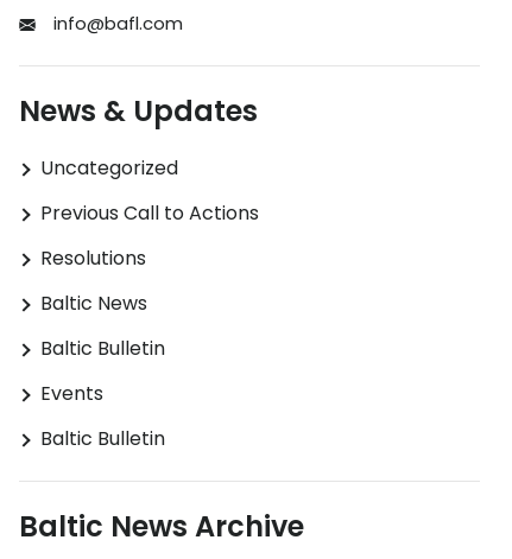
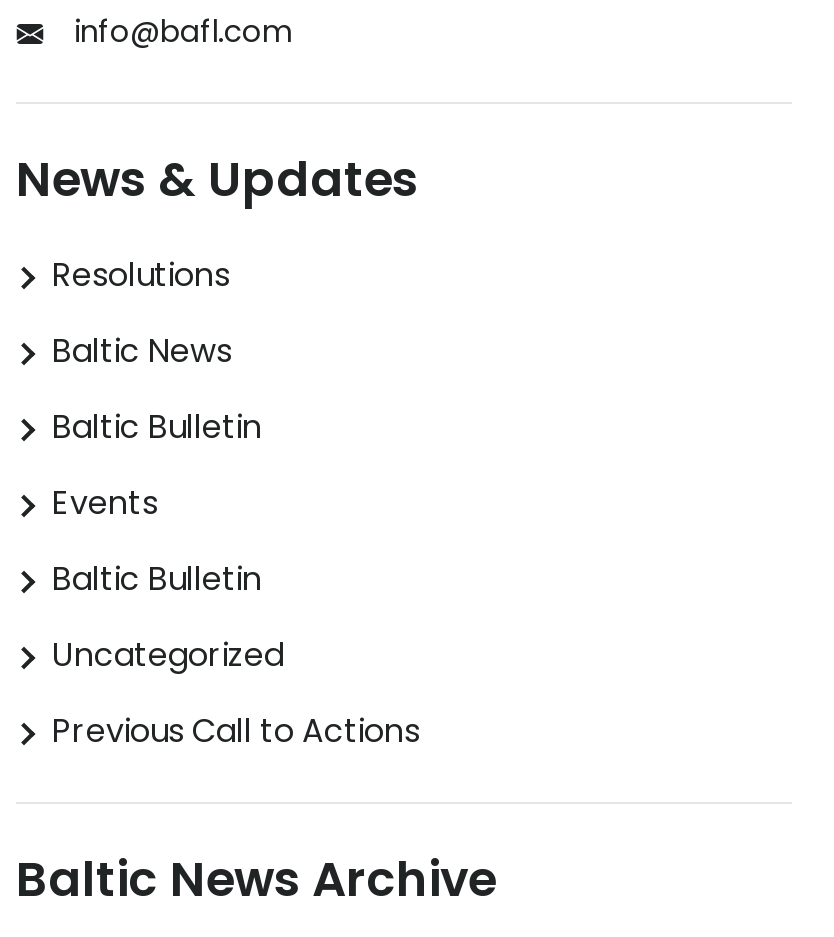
moved [40,154,259,226] -> [52,631,420,753]: Uncategorized | Previous Call to Actions
moved [40,244,165,452] -> [52,251,262,601]: Resolutions | Baltic News | Baltic Bulletin | Events | Baltic Bulletin

